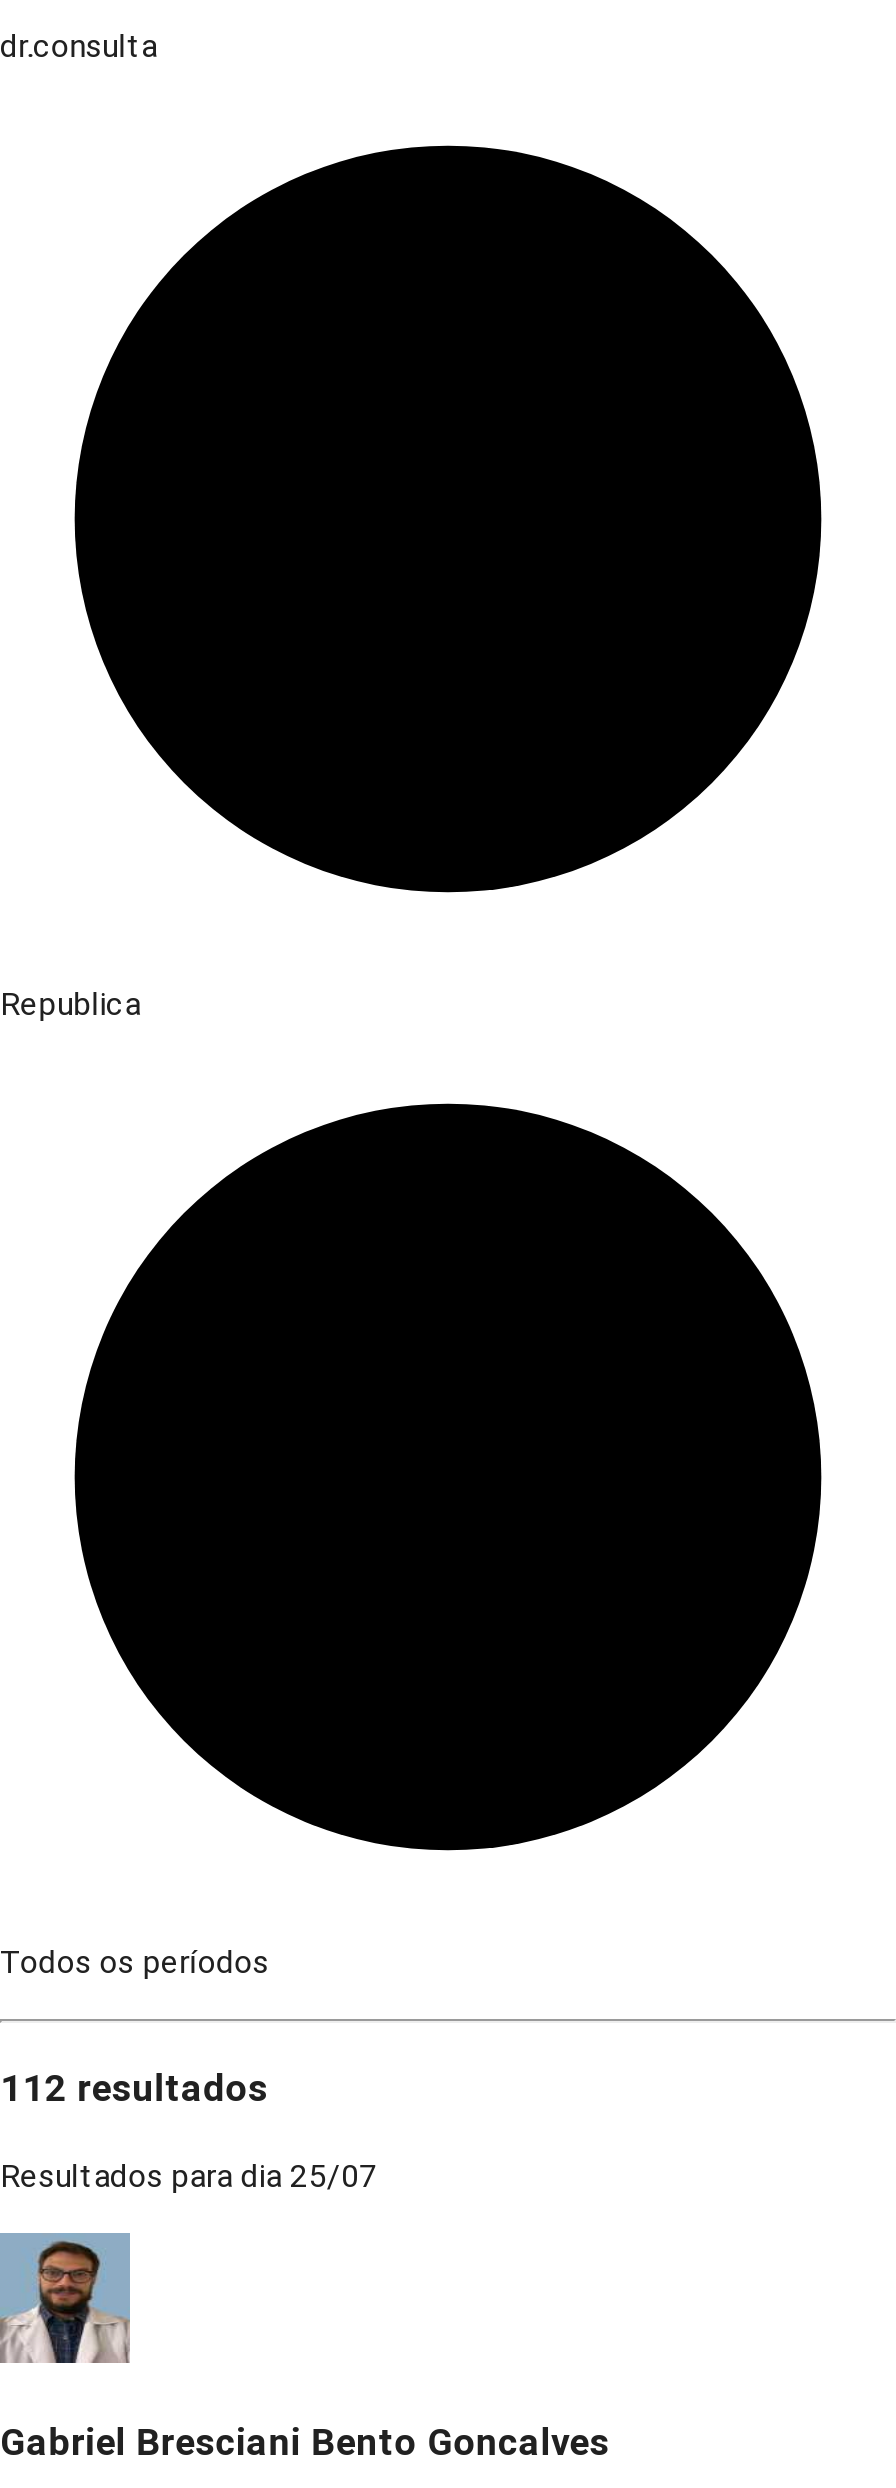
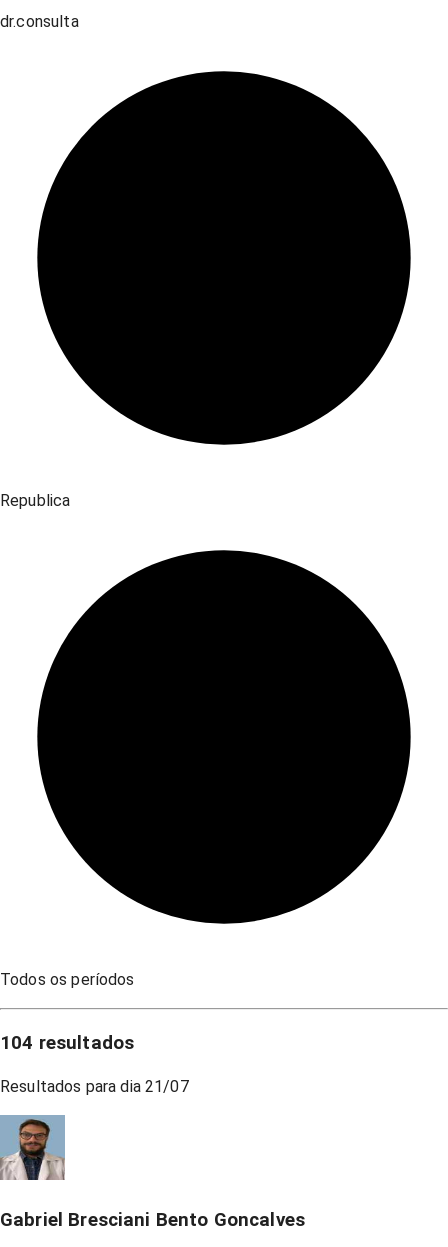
[0,2066,268,2110] 112 resultados -> [0,1032,134,1054] 104 resultados
[0,2158,378,2196] Resultados para dia 25/07 -> [0,1077,189,1096] Resultados para dia 21/07

